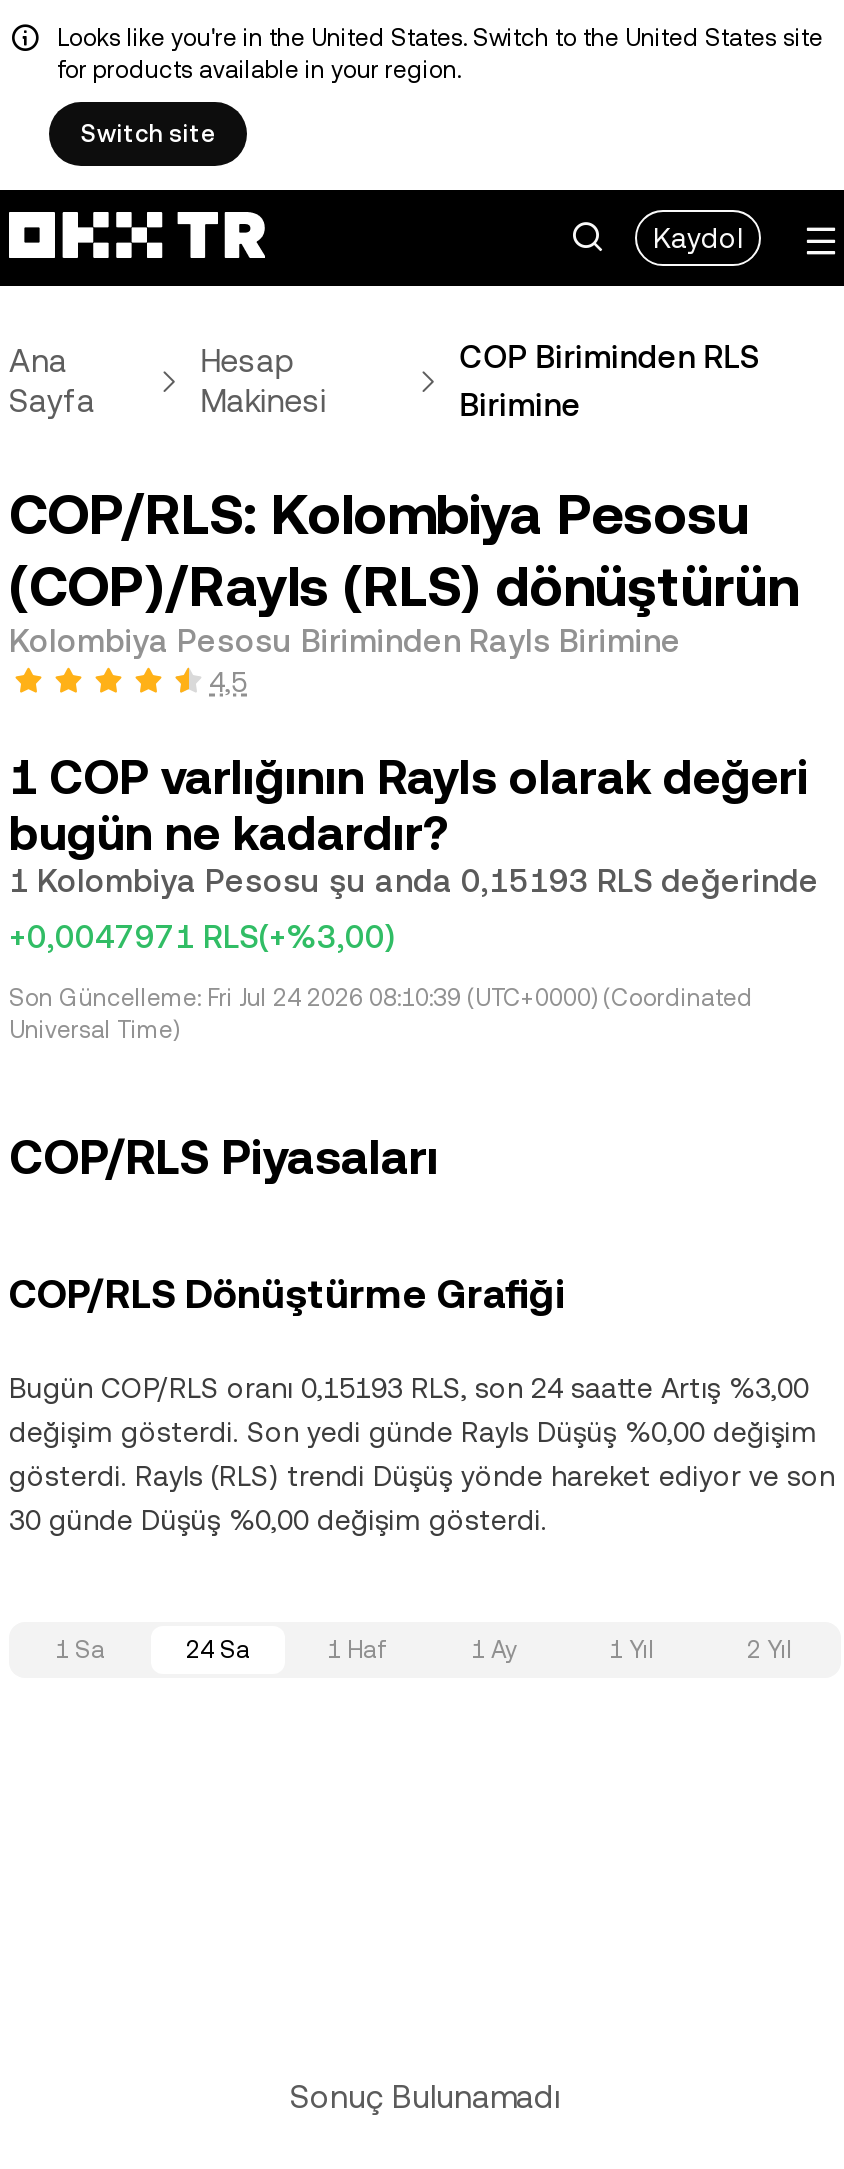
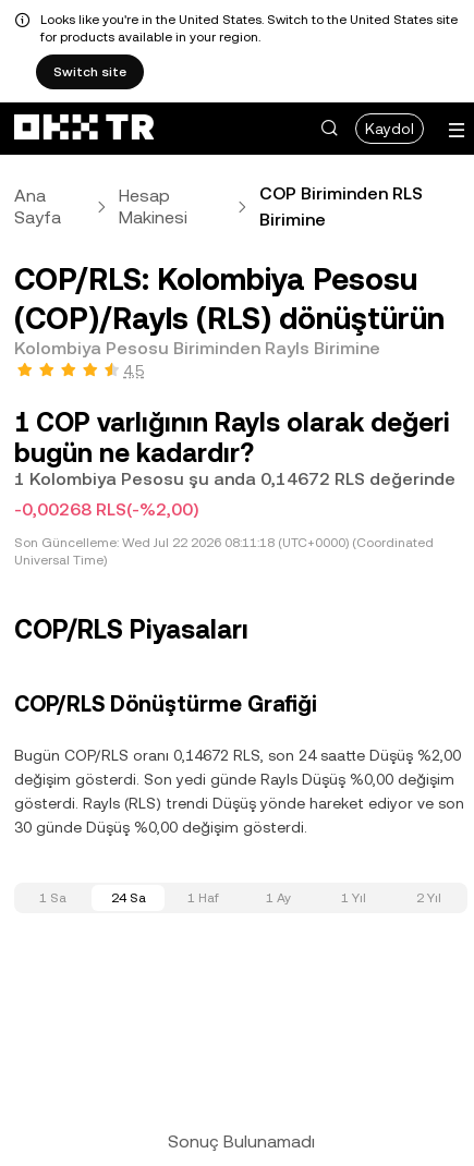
[9,862,819,900] 1 Kolombiya Pesosu şu anda 0,15193 RLS değerinde -> [14,469,455,489] 1 Kolombiya Pesosu şu anda 0,14672 RLS değerinde
[9,918,395,956] +0,0047971 RLS(+%3,00) -> [14,499,198,520] -0,00268 RLS(-%2,00)
[9,984,753,1012] Son Güncelleme: Fri Jul 24 2026 08:10:39 (UTC+0000) (Coordinated -> [14,535,434,550] Son Güncelleme: Wed Jul 22 2026 08:11:18 (UTC+0000) (Coordinated
[9,1372,809,1404] Bugün COP/RLS oranı 0,15193 RLS, son 24 saatte Artış %3,00 -> [14,746,461,764] Bugün COP/RLS oranı 0,14672 RLS, son 24 saatte Düşüş %2,00

